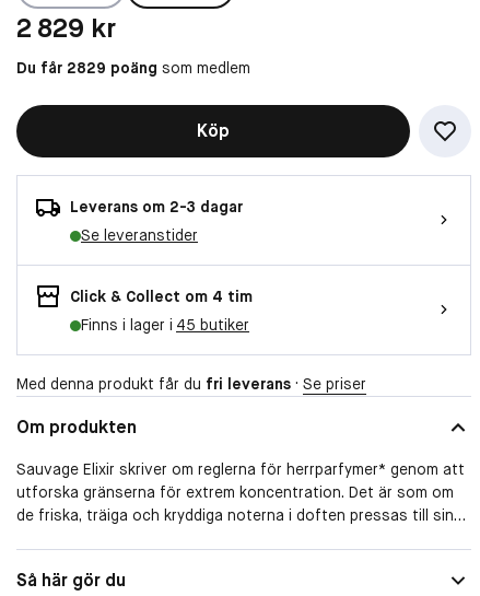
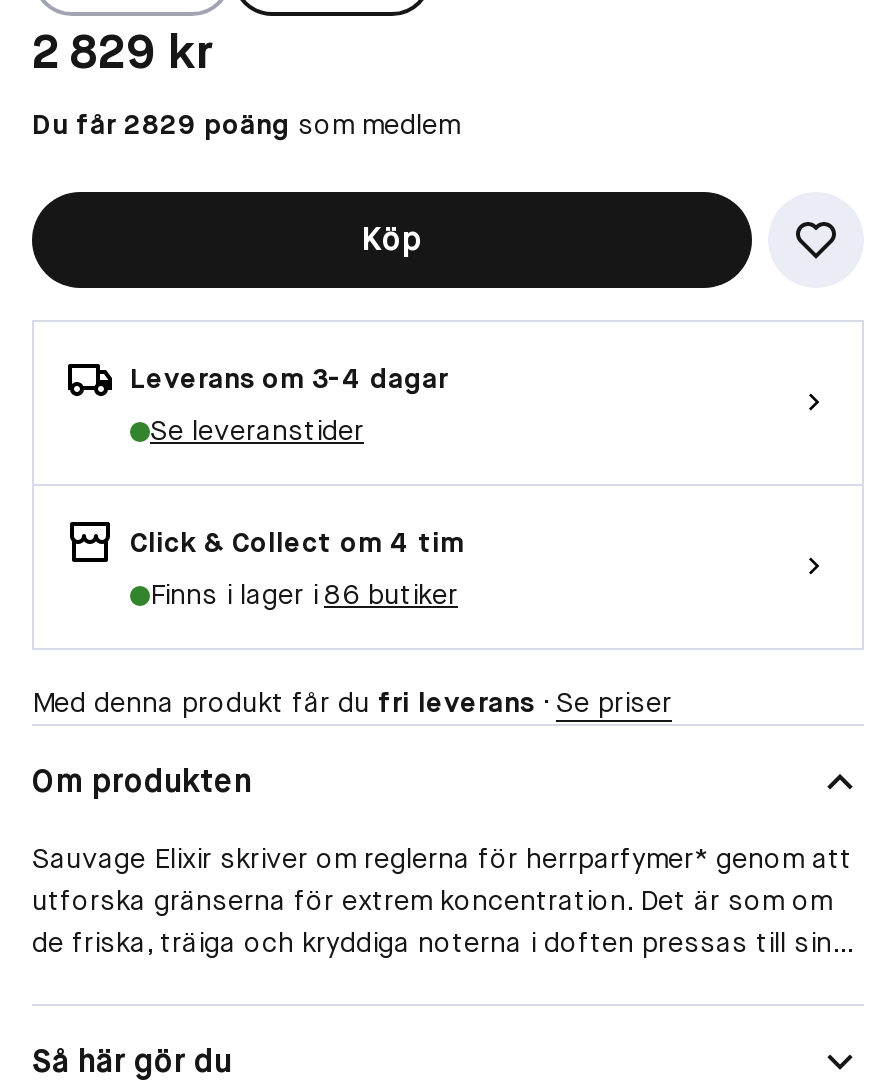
[70,197,243,217] Leverans om 2-3 dagar -> [130,360,448,396] Leverans om 3-4 dagar
[81,315,249,335] Finns i lager i 45 butiker -> [150,576,458,612] Finns i lager i 86 butiker

